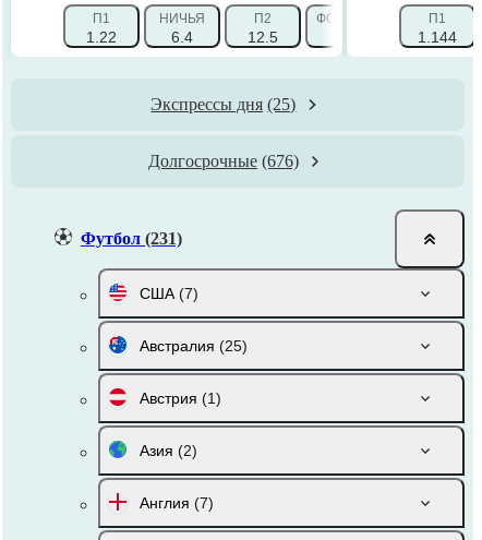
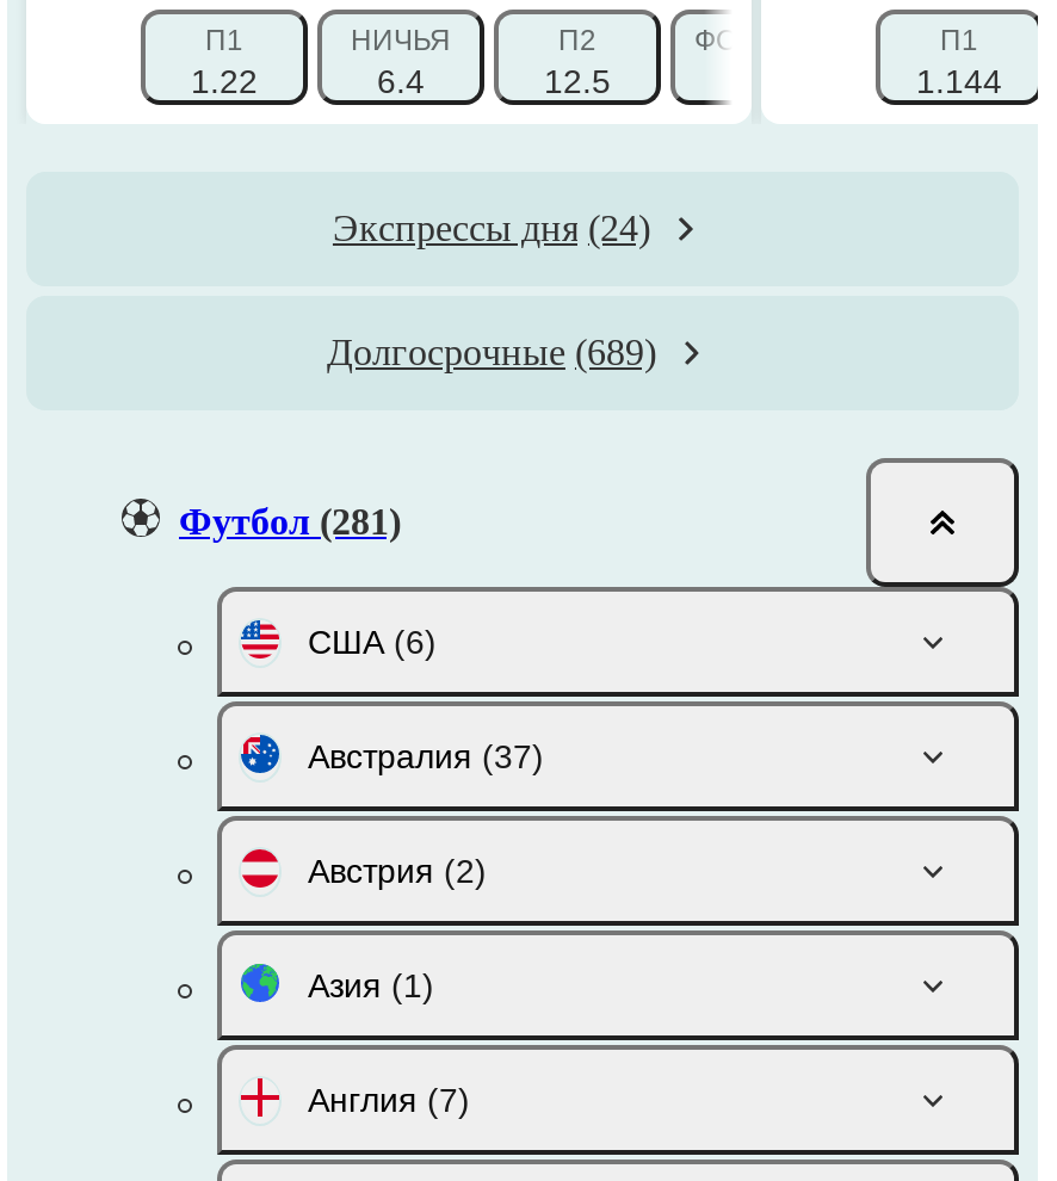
[151,95,296,113] Экспрессы дня (25) -> [333,208,650,248] Экспрессы дня (24)
[148,152,299,170] Долгосрочные (676) -> [327,332,656,372] Долгосрочные (689)
[81,229,182,248] Футбол (231) -> [179,501,401,542] Футбол (281)
[140,285,198,302] США (7) -> [308,623,437,661] США (6)
[140,337,248,355] Австралия (25) -> [308,737,544,775] Австралия (37)
[140,389,221,407] Австрия (1) -> [308,852,487,890] Австрия (2)
[140,442,197,459] Азия (2) -> [308,966,434,1004] Азия (1)

